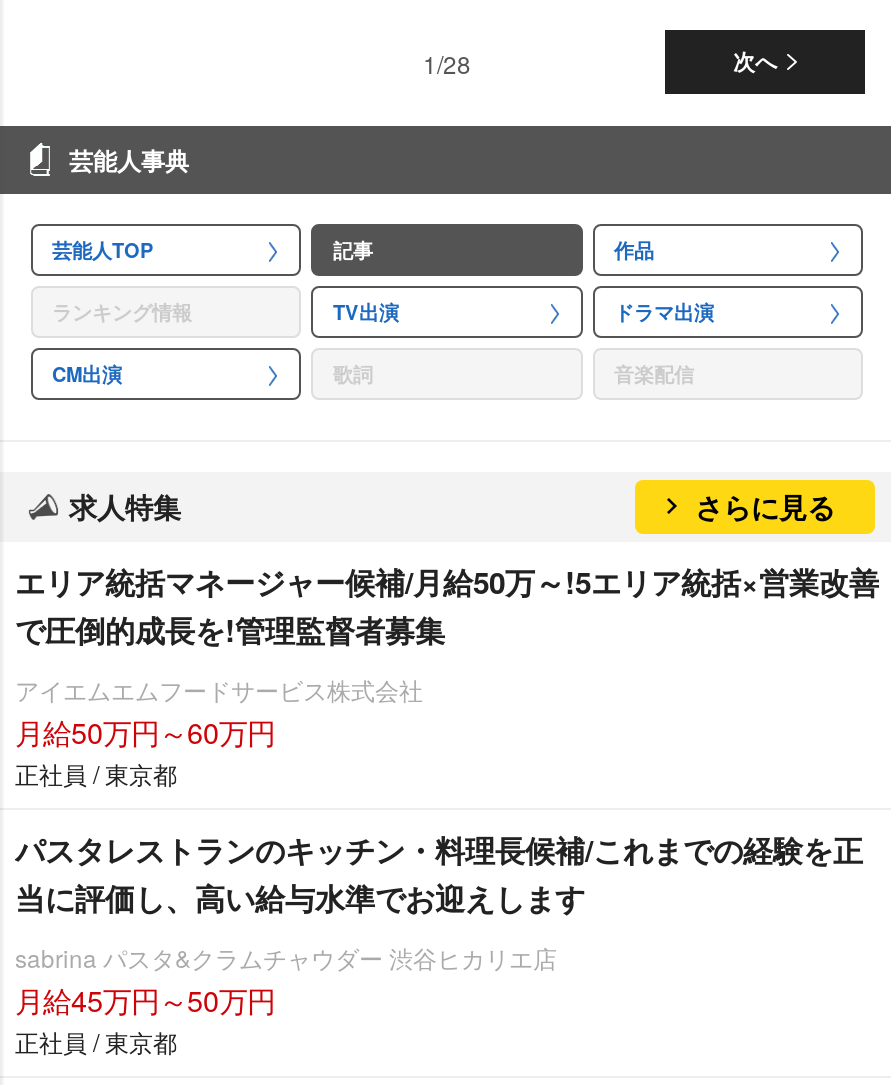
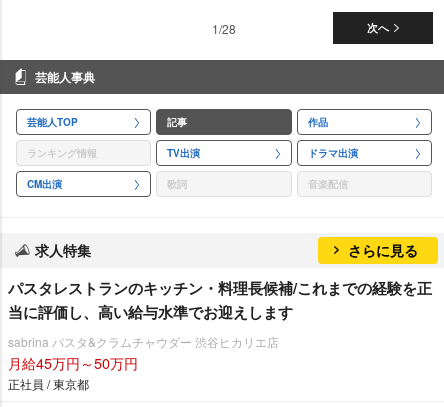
[15,560,879,790] エリア統括マネージャー候補/月給50万～!5エリア統括×営業改善 | で圧倒的成長を!管理監督者募集 | アイエムエムフードサービス株式会社 | 月給50万円～60万円 | 正社員 / 東京都 -> none

